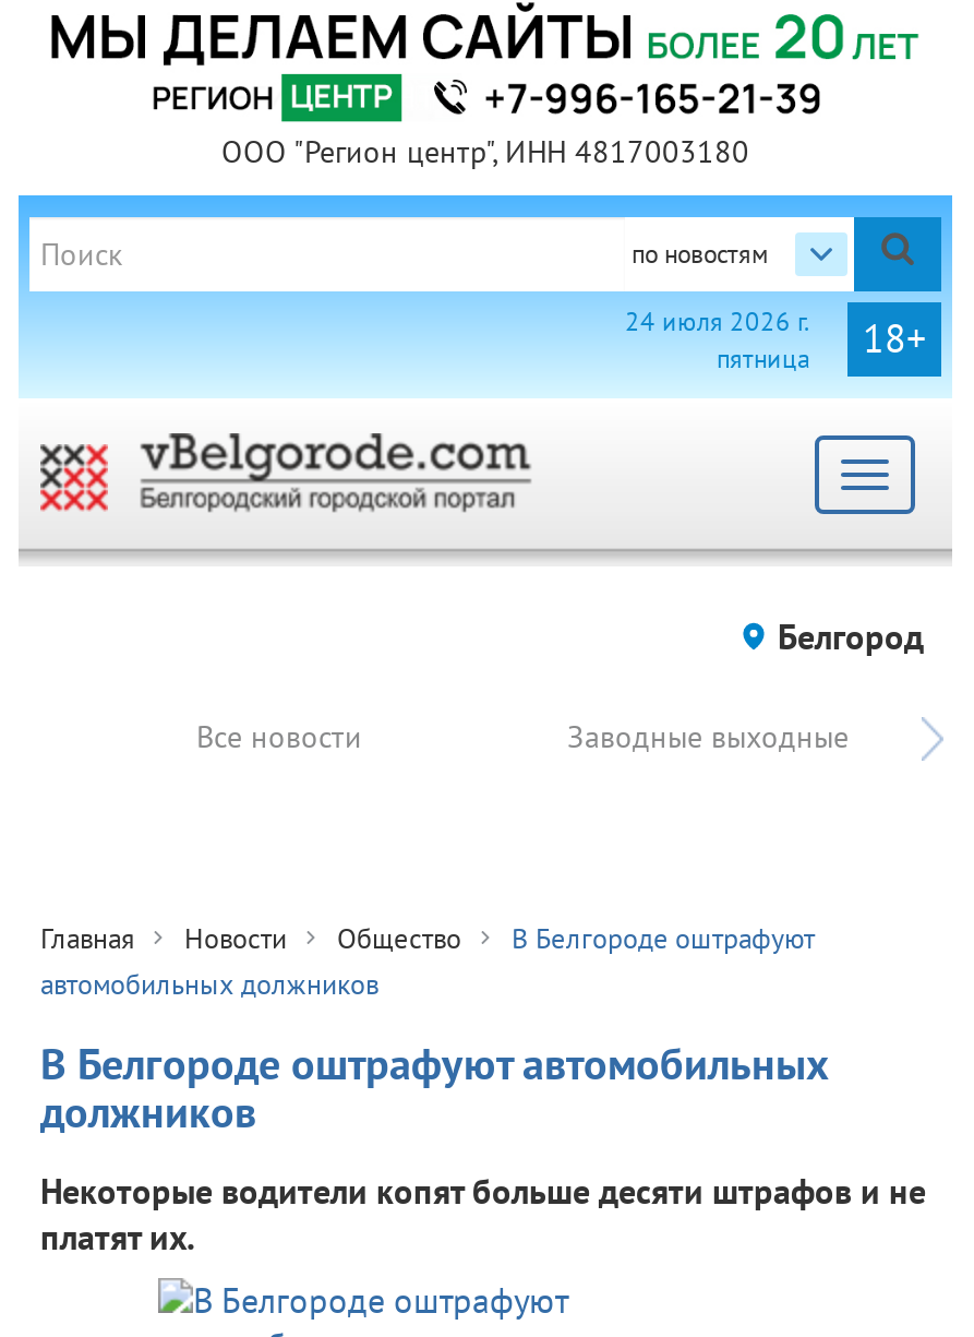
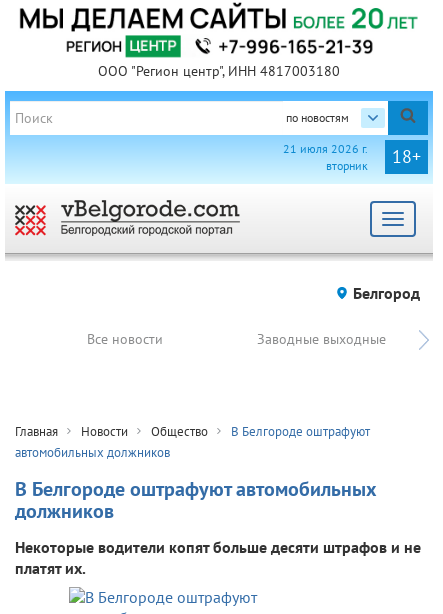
[625,304,810,374] 24 июля 2026 г. | пятница -> [283,141,368,173] 21 июля 2026 г. | вторник

